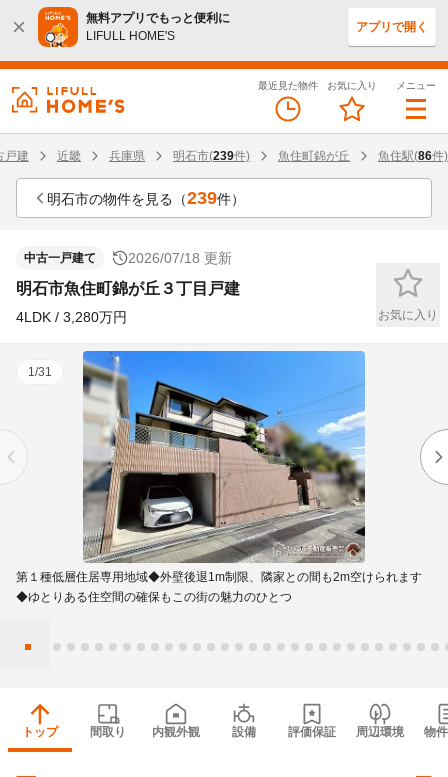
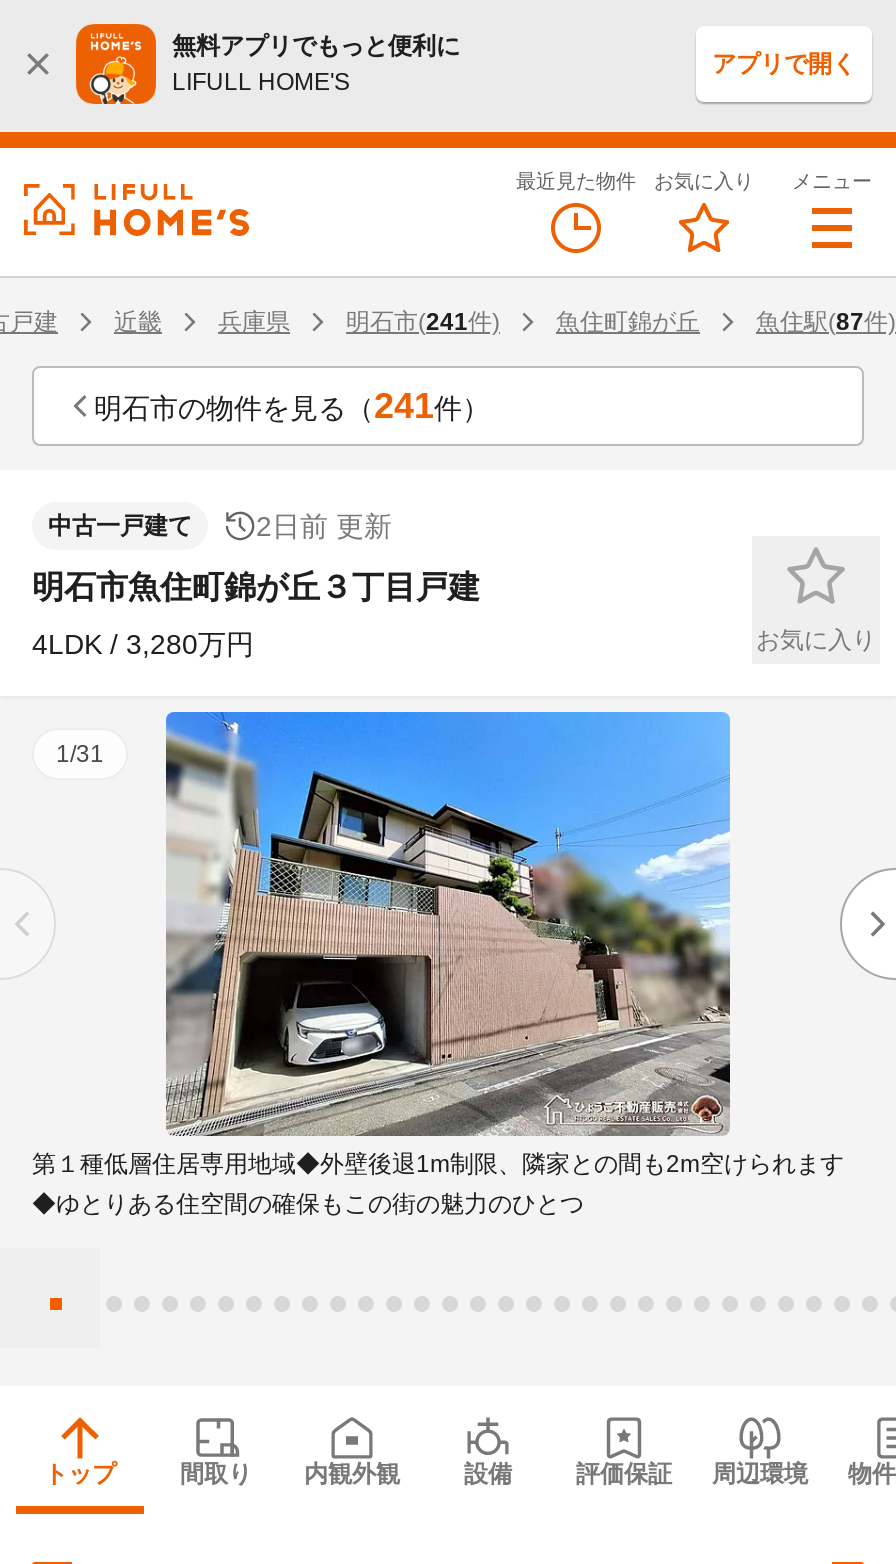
[173,149,250,163] 明石市(239件) -> [346,308,500,336] 明石市(241件)
[378,149,448,163] 魚住駅(86件) -> [756,308,896,336] 魚住駅(87件)
[47,188,245,208] 明石市の物件を見る（239件） -> [94,386,490,426] 明石市の物件を見る（241件）
[128,250,232,266] 2026/07/18 更新 -> [256,510,392,542] 2日前 更新

